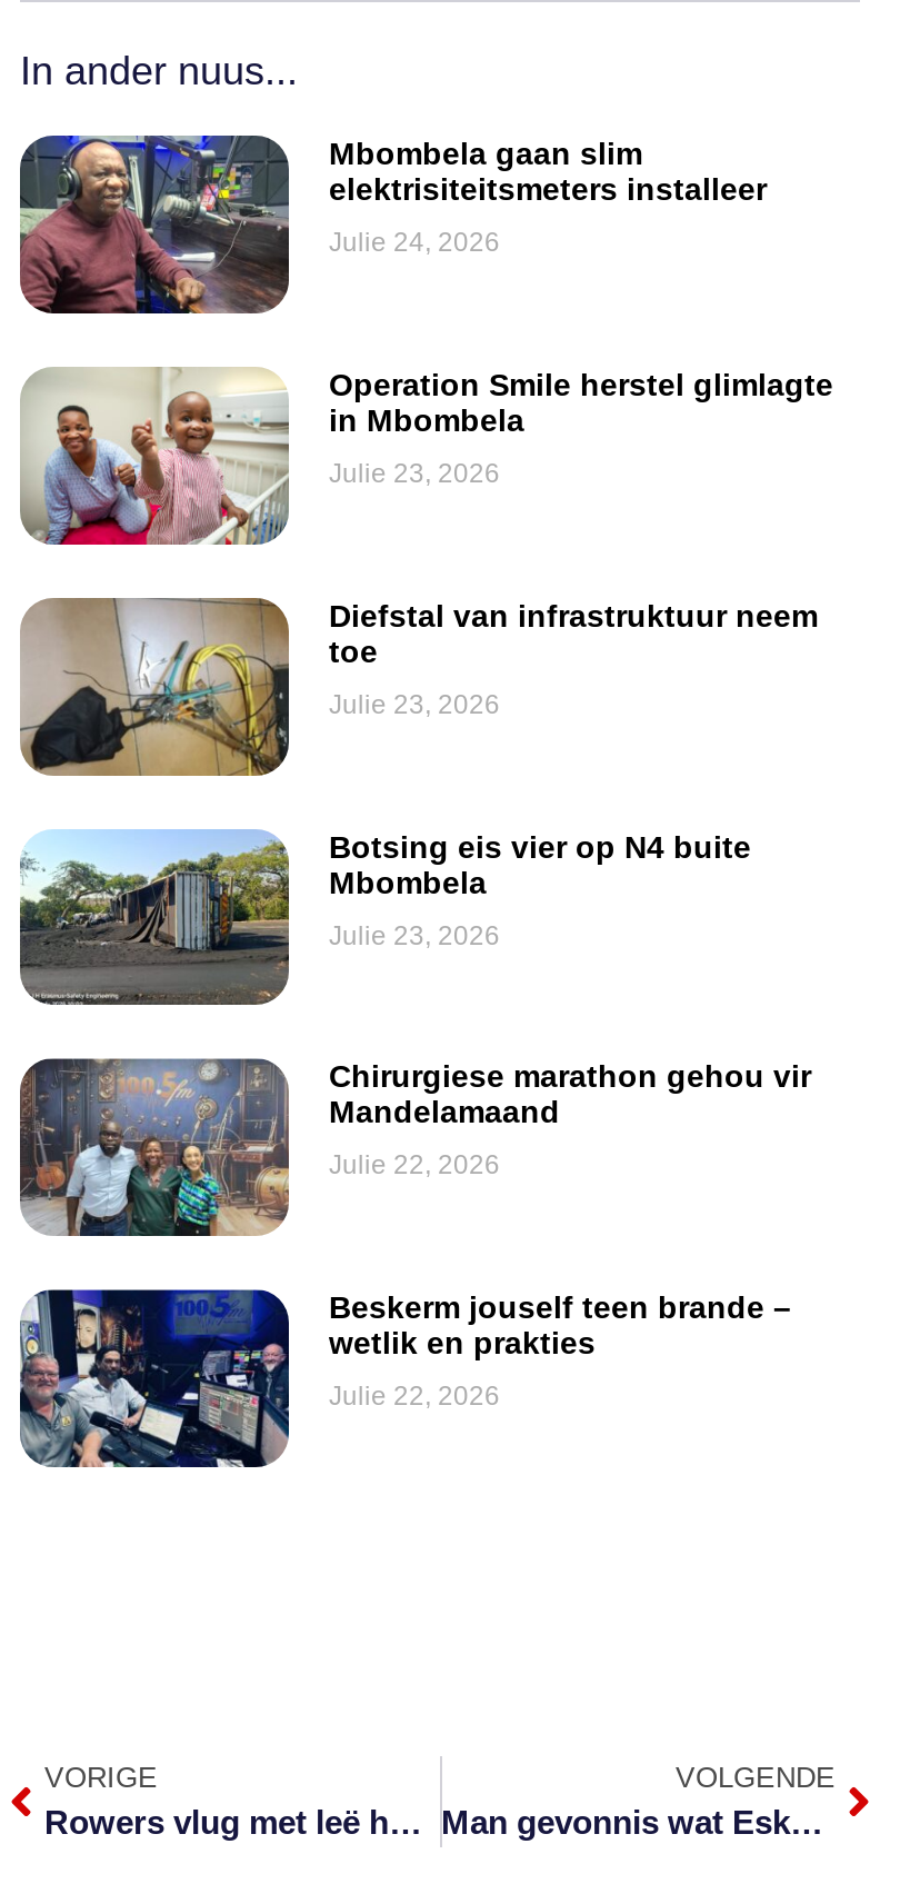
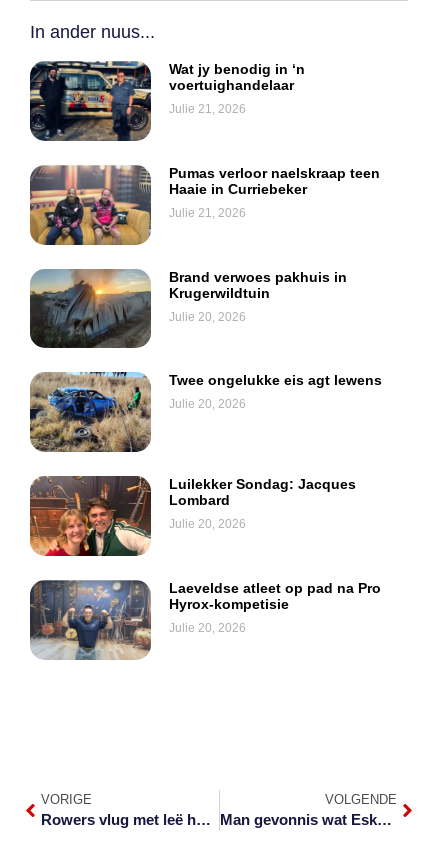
[18,133,767,316] [image] | Mbombela gaan slim | elektrisiteitsmeters installeer -> [29,60,305,142] [image] | Wat jy benodig in ‘n | voertuighandelaar
[329,227,500,258] Julie 24, 2026 -> [169,102,246,116] Julie 21, 2026
[20,366,833,547] [image] | Operation Smile herstel glimlagte | in Mbombela -> [30,165,380,246] [image] | Pumas verloor naelskraap teen | Haaie in Curriebeker
[329,457,500,488] Julie 23, 2026 -> [169,206,246,220] Julie 21, 2026
[20,596,818,778] [image] | Diefstal van infrastruktuur neem | toe -> [30,268,347,349] [image] | Brand verwoes pakhuis in | Krugerwildtuin
[329,688,500,719] Julie 23, 2026 -> [169,309,246,323] Julie 20, 2026
[18,827,751,1005] [image] | Botsing eis vier op N4 buite | Mbombela -> [29,371,382,452] [image] | Twee ongelukke eis agt lewens
[329,919,500,950] Julie 23, 2026 -> [169,397,246,411] Julie 20, 2026
[18,1058,811,1238] [image] | Chirurgiese marathon gehou vir | Mandelamaand -> [29,475,356,557] [image] | Luilekker Sondag: Jacques | Lombard
[329,1150,500,1181] Julie 22, 2026 -> [169,517,246,531] Julie 20, 2026
[20,1287,791,1469] [image] | Beskerm jouself teen brande – | wetlik en prakties -> [30,580,381,661] [image] | Laeveldse atleet op pad na Pro | Hyrox-kompetisie
[329,1380,500,1412] Julie 22, 2026 -> [169,621,246,635] Julie 20, 2026

